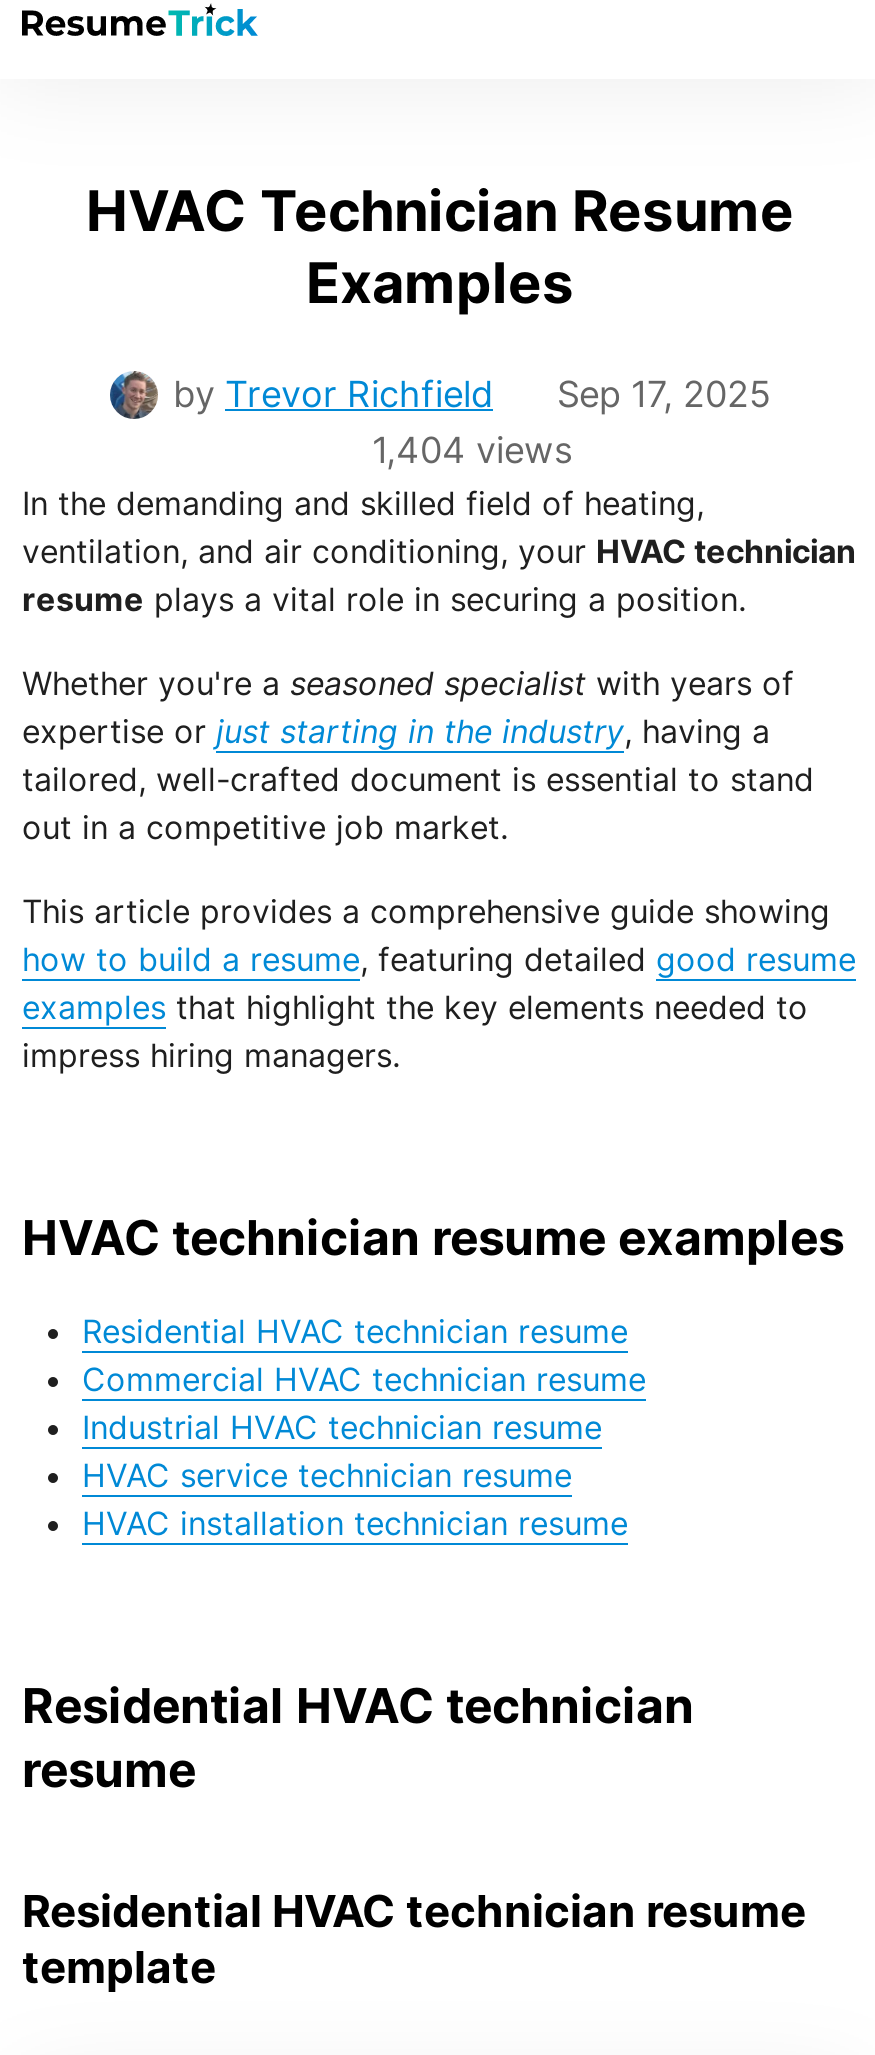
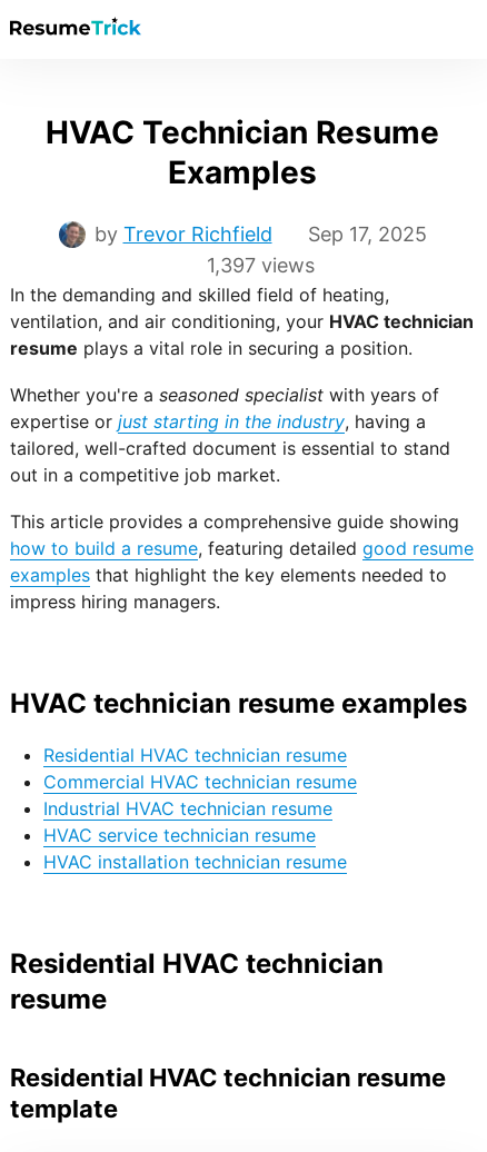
[372,429,572,471] 1,404 views -> [206,254,314,277] 1,397 views

